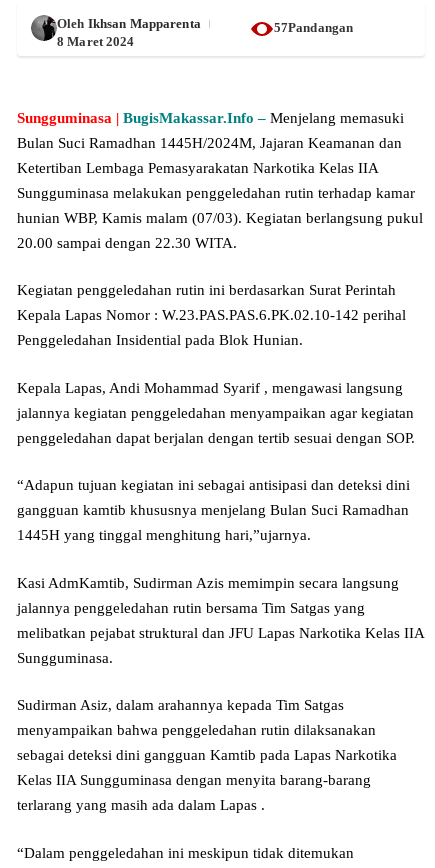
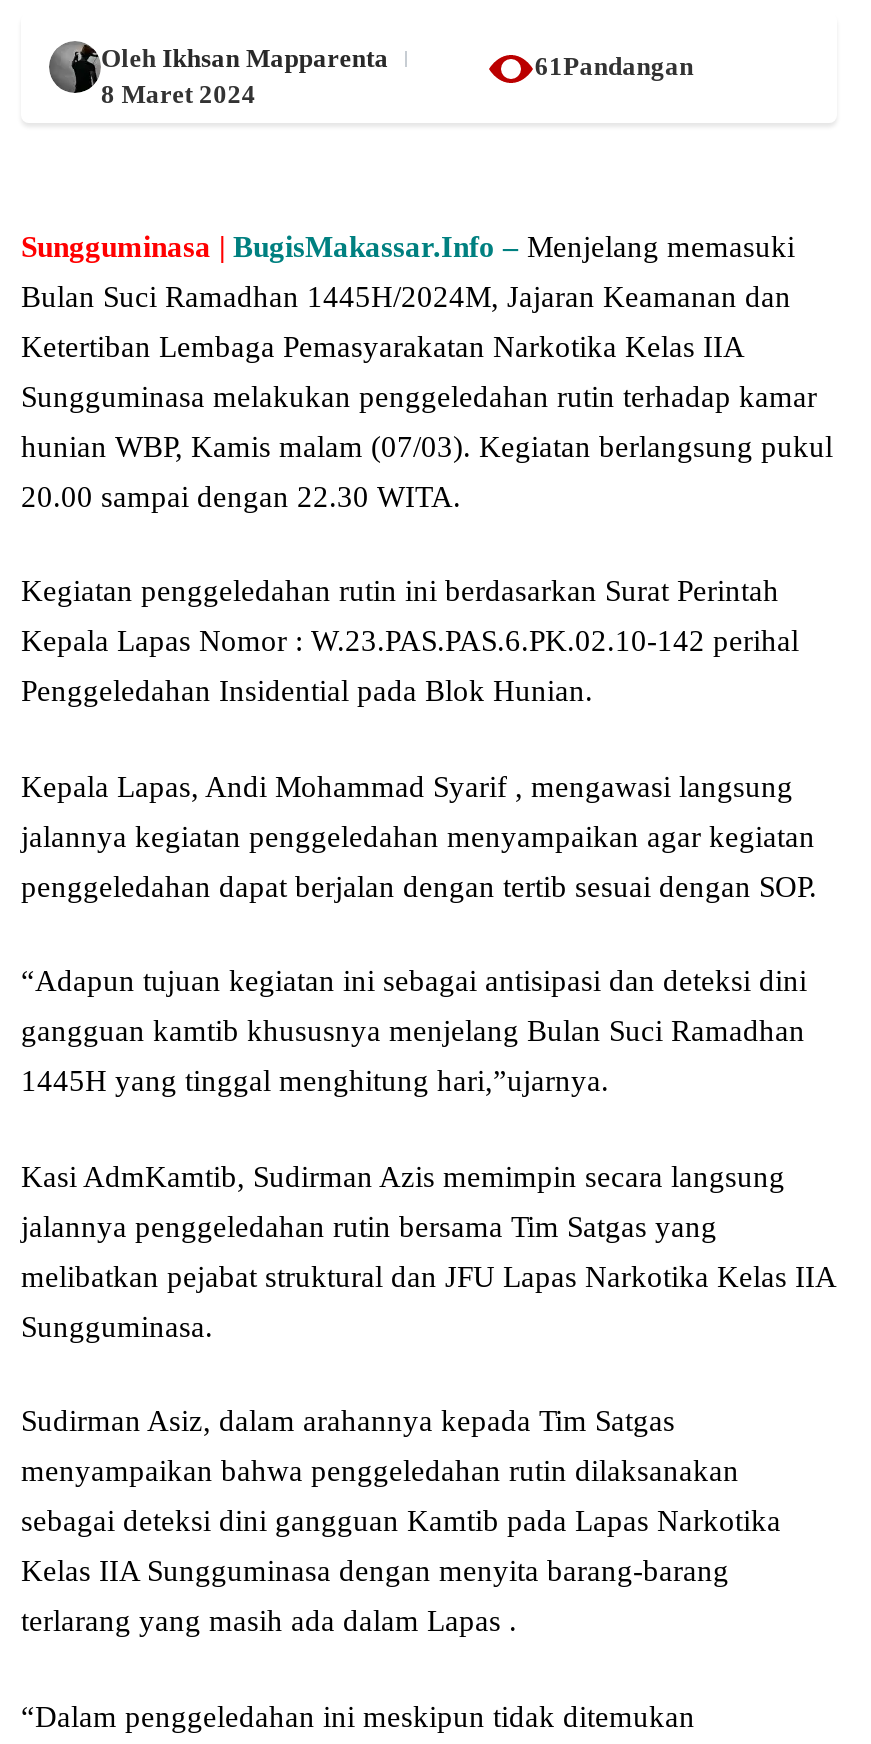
[274,21,353,35] 57Pandangan -> [535,54,693,82] 61Pandangan

